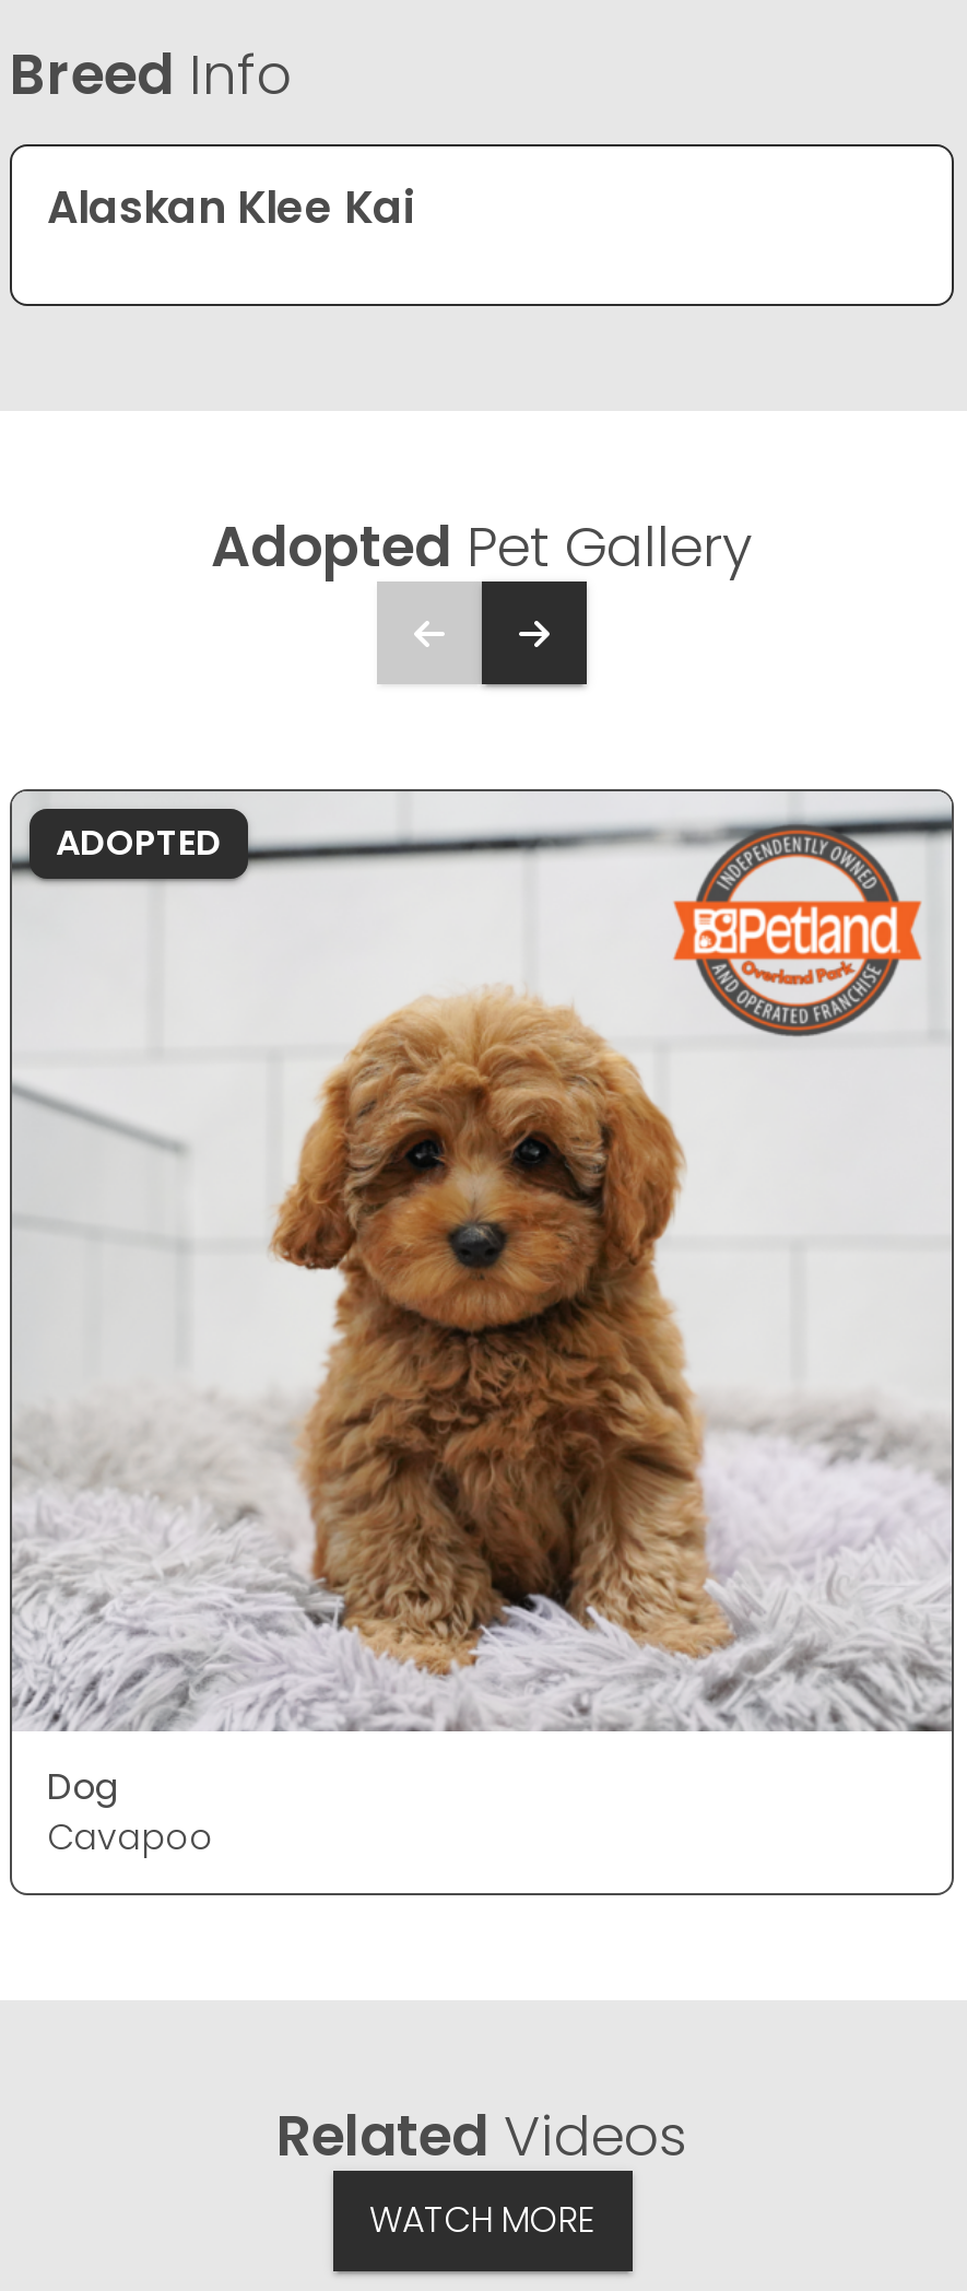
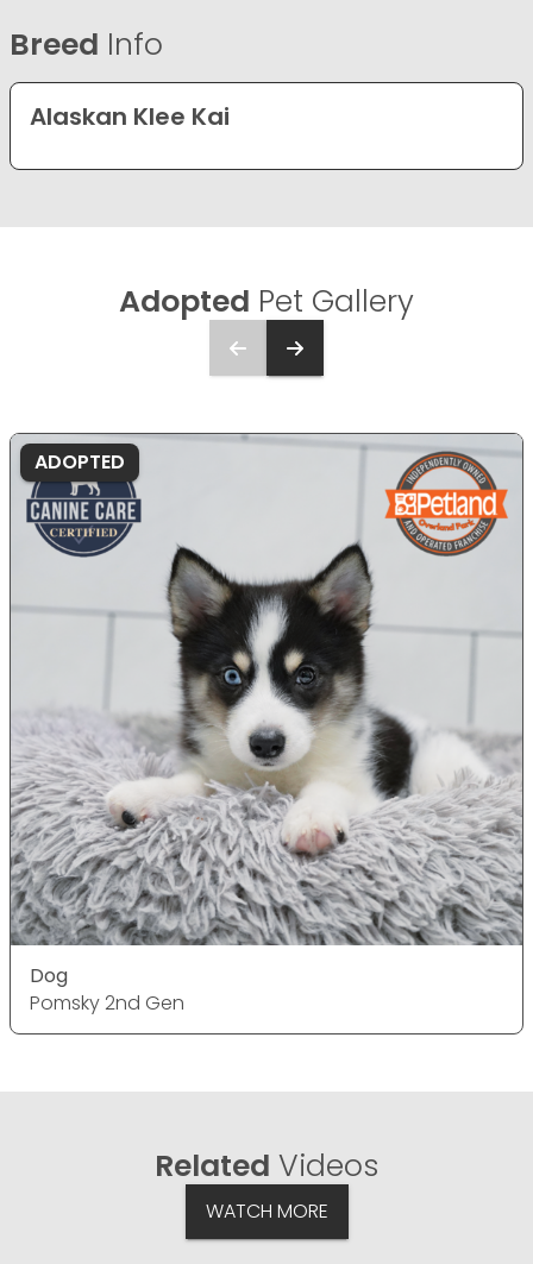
[10,794,954,1862] [image] | Cavapoo -> [10,436,523,1016] [image] | Pomsky 2nd Gen

